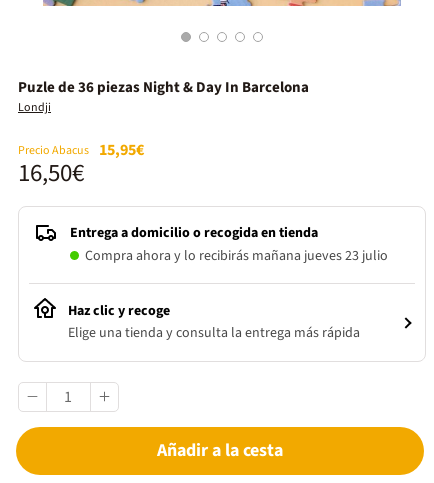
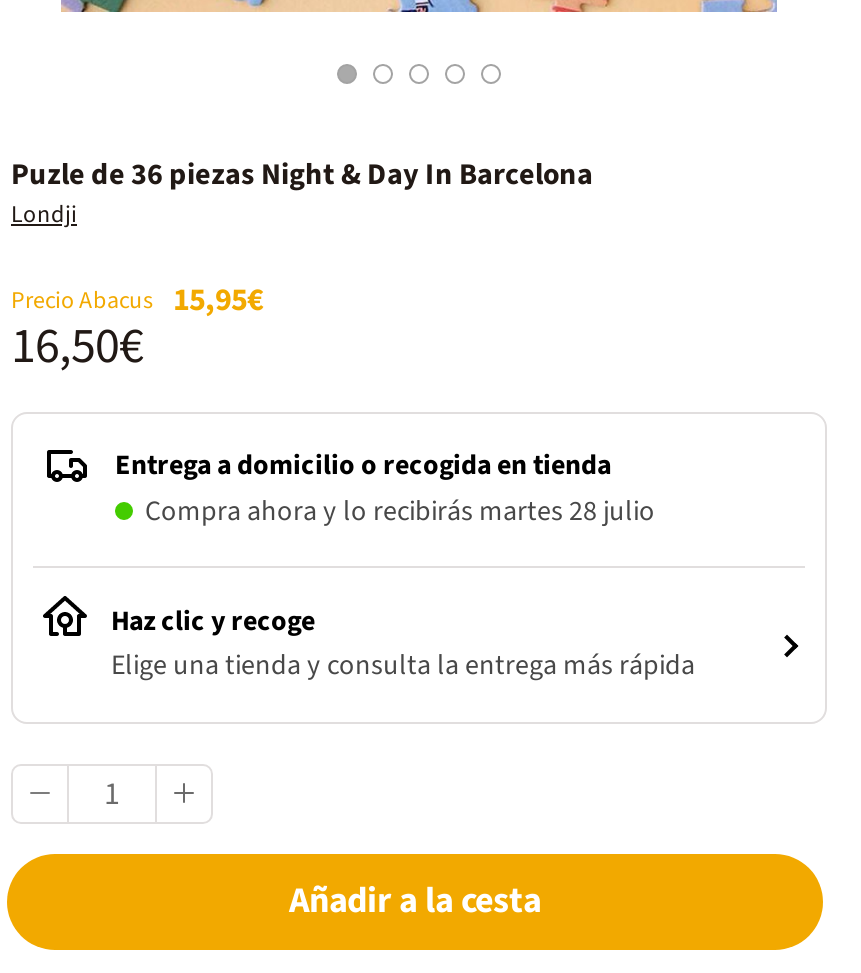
[85,246,388,266] Compra ahora y lo recibirás mañana jueves 23 julio -> [145,492,655,532] Compra ahora y lo recibirás martes 28 julio

